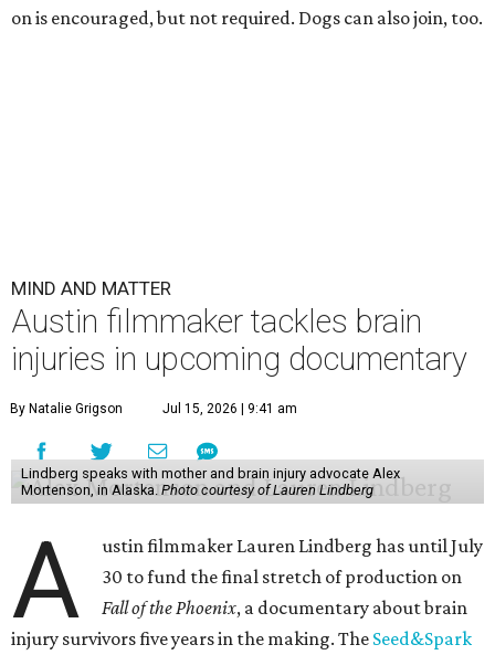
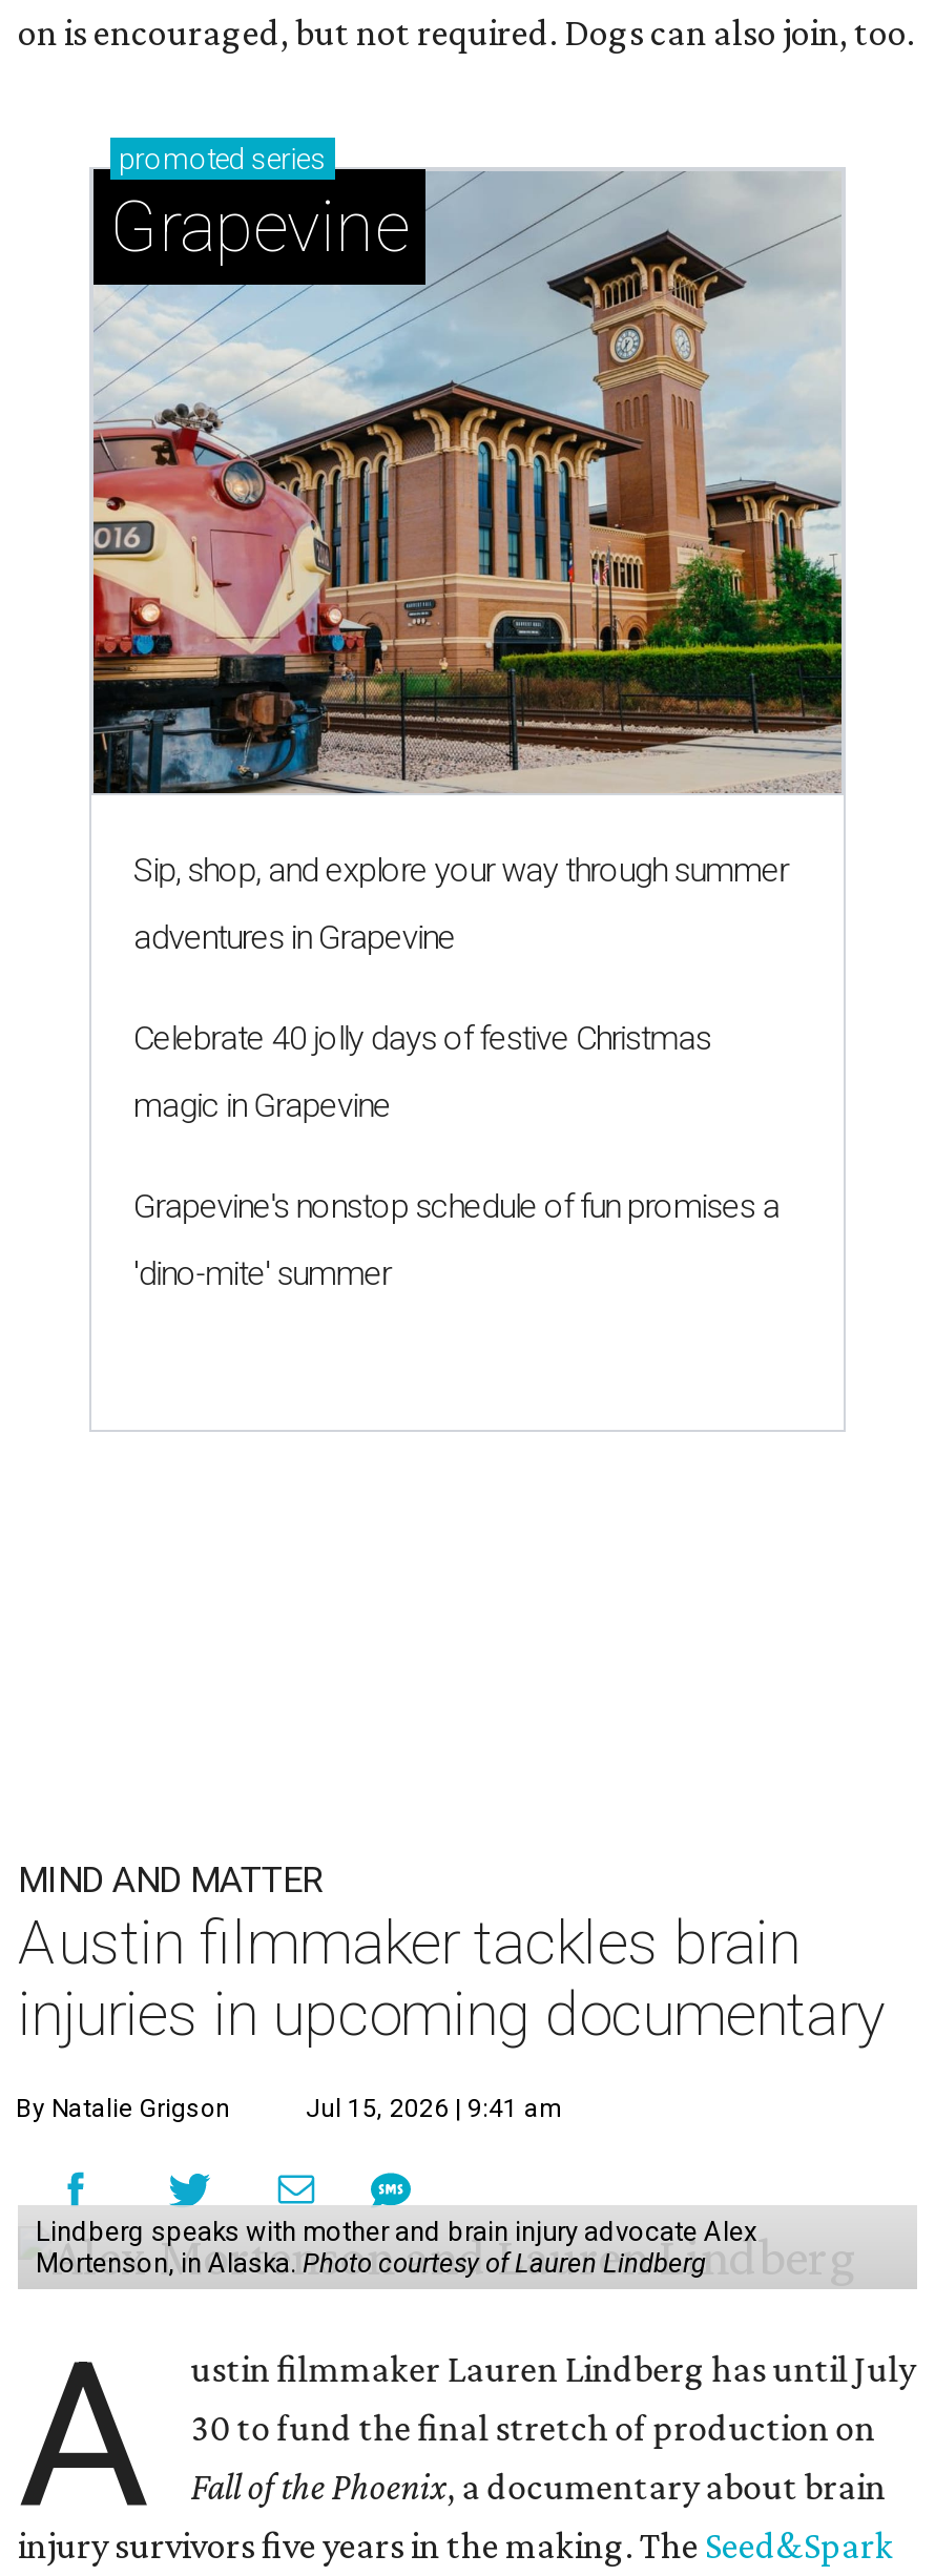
none -> [89,142,846,795] [image] | promoted series | Grapevine
none -> [133,850,788,1293] Sip, shop, and explore your way through summer | adventures in Grapevine | Celebrate 40 jolly days of festive Christmas | magic in Grapevine | Grapevine's nonstop schedule of fun promises a | 'dino-mite' summer

